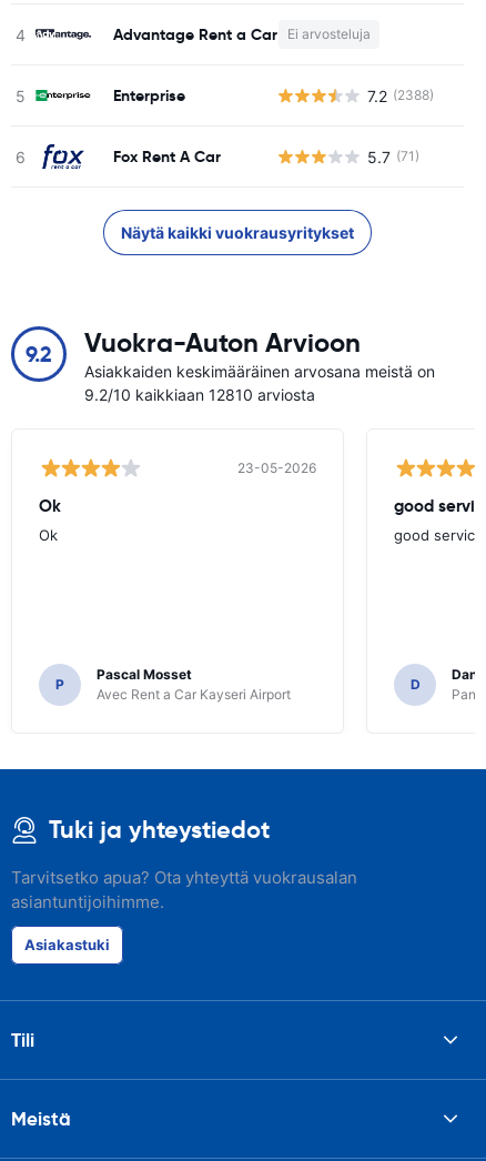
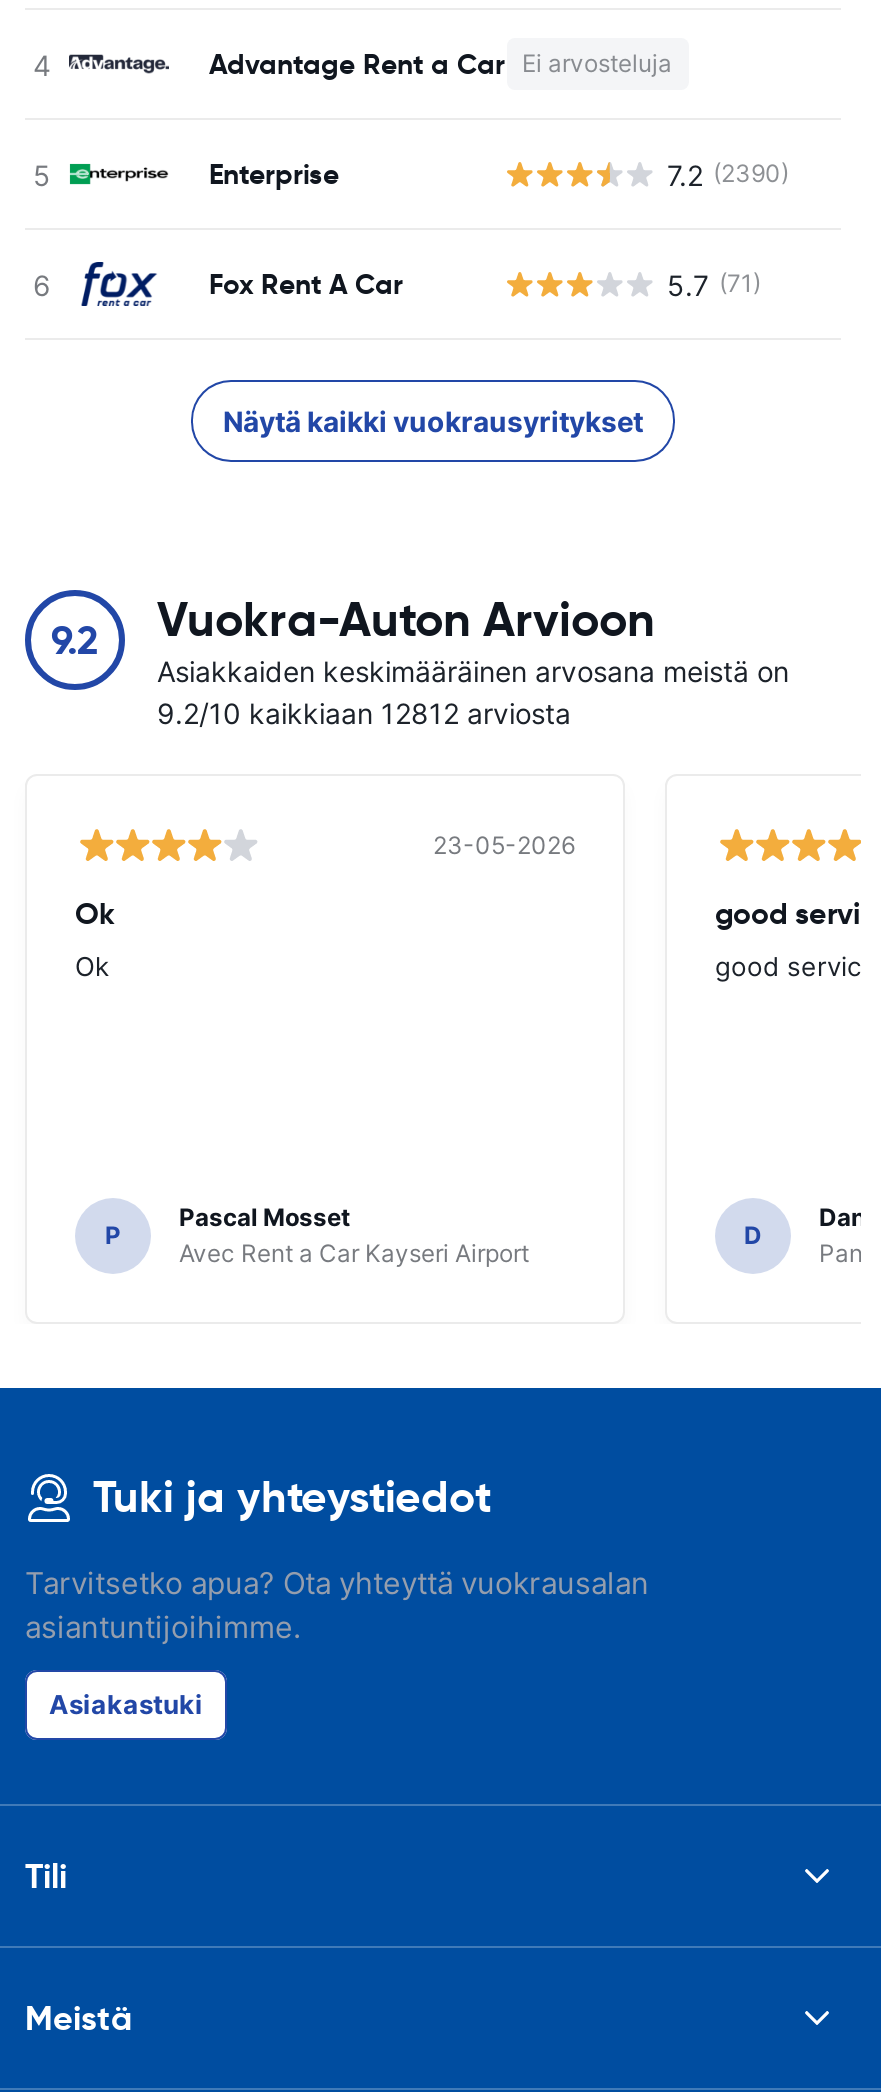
[367,86,434,105] 7.2 (2388) -> [667,157,789,191] 7.2 (2390)
[84,385,315,404] 9.2/10 kaikkiaan 12810 arviosta -> [157,696,571,730] 9.2/10 kaikkiaan 12812 arviosta

